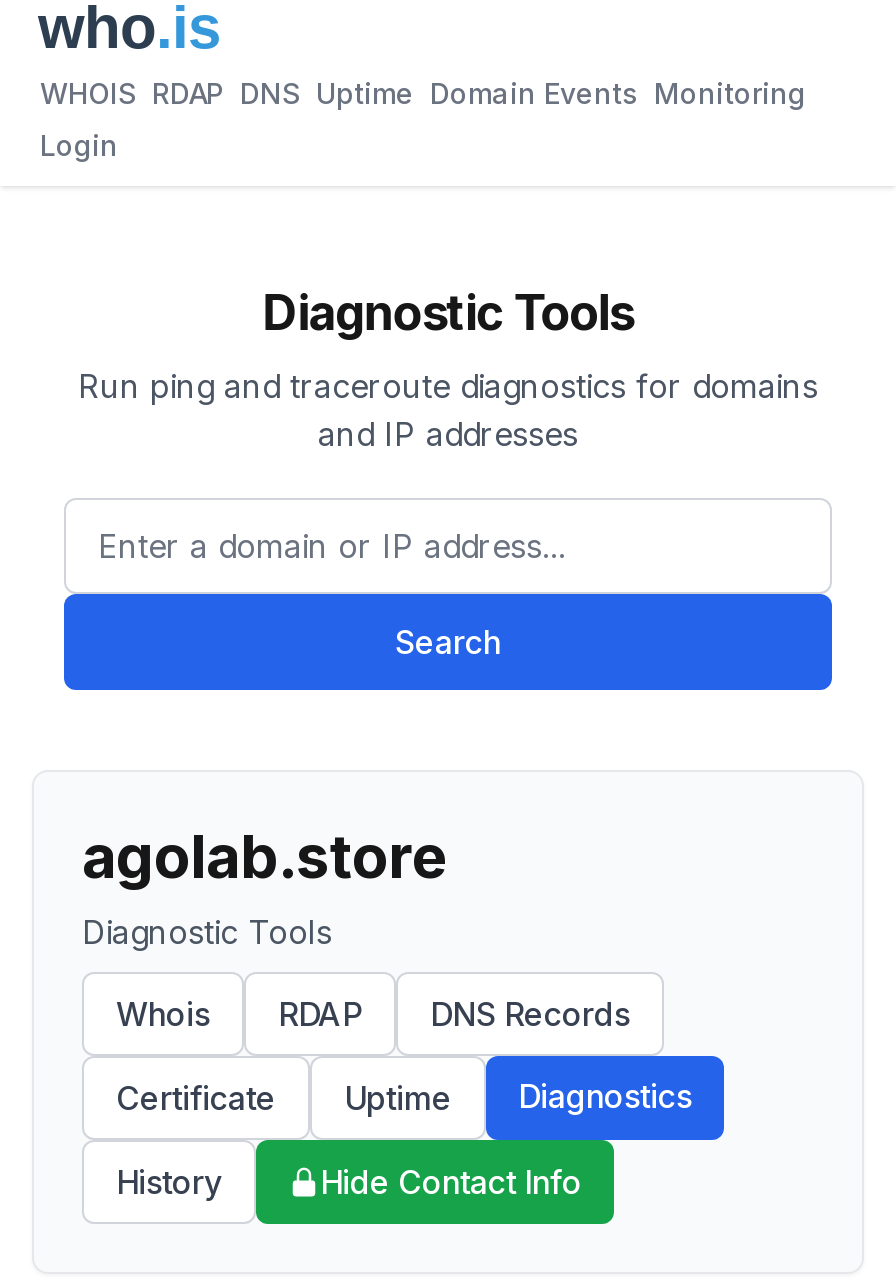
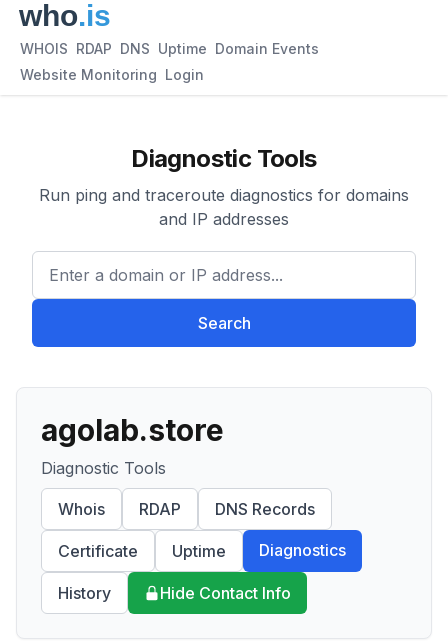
[40,76,806,110] WHOIS RDAP DNS Uptime Domain Events Monitoring -> [20,40,319,57] WHOIS RDAP DNS Uptime Domain Events
[40,128,118,162] Login -> [20,66,204,83] Website Monitoring Login

